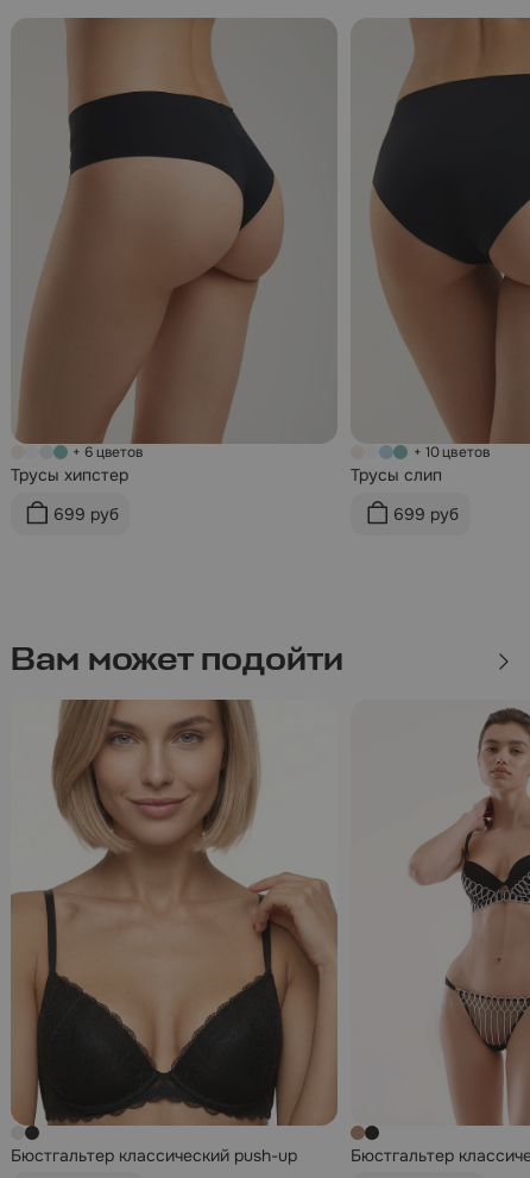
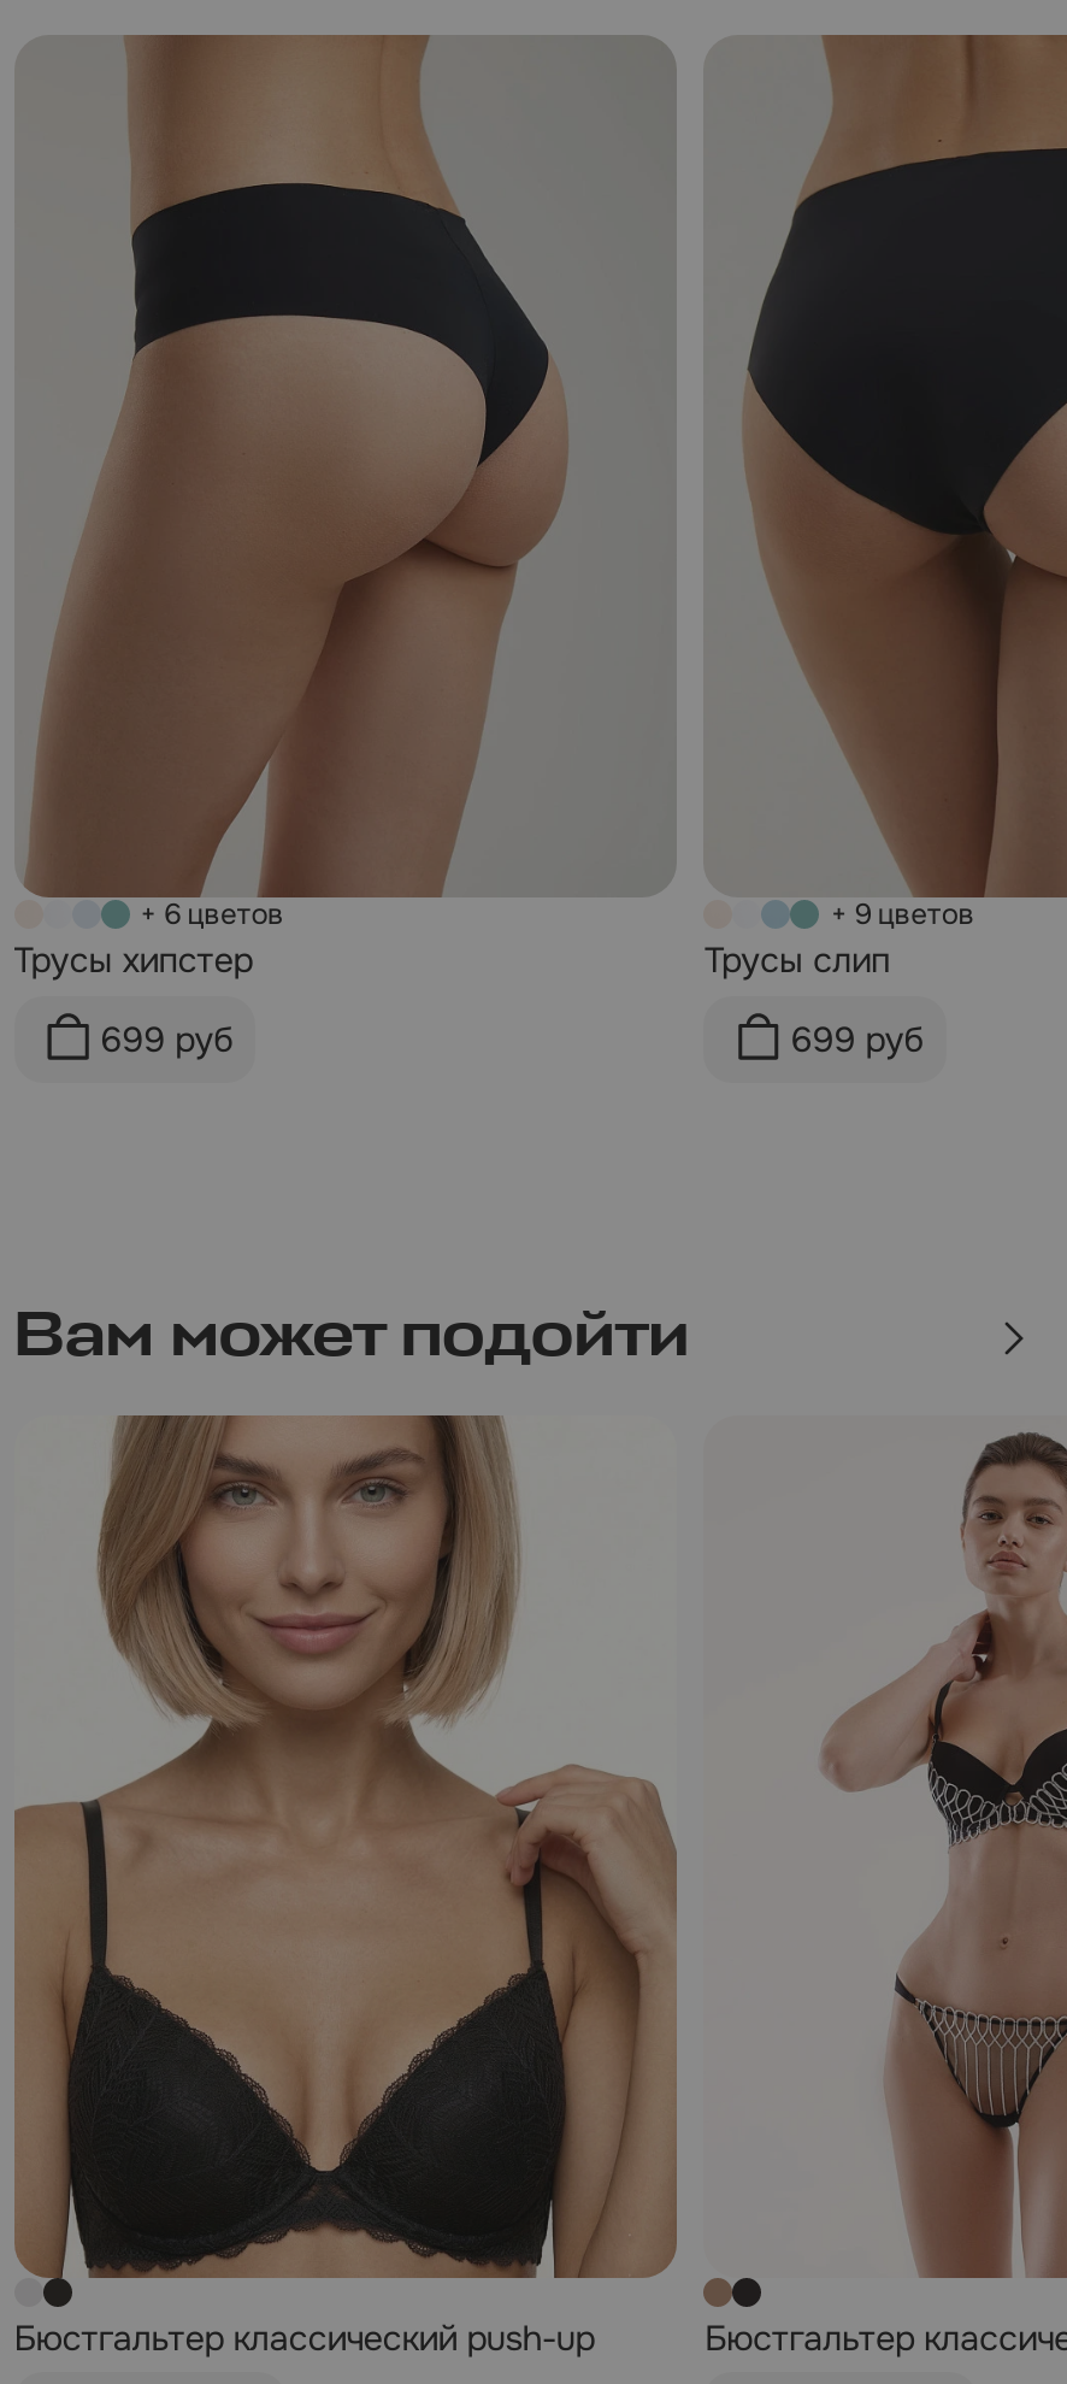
[414,443,490,462] + 10 цветов -> [831,895,975,934] + 9 цветов

